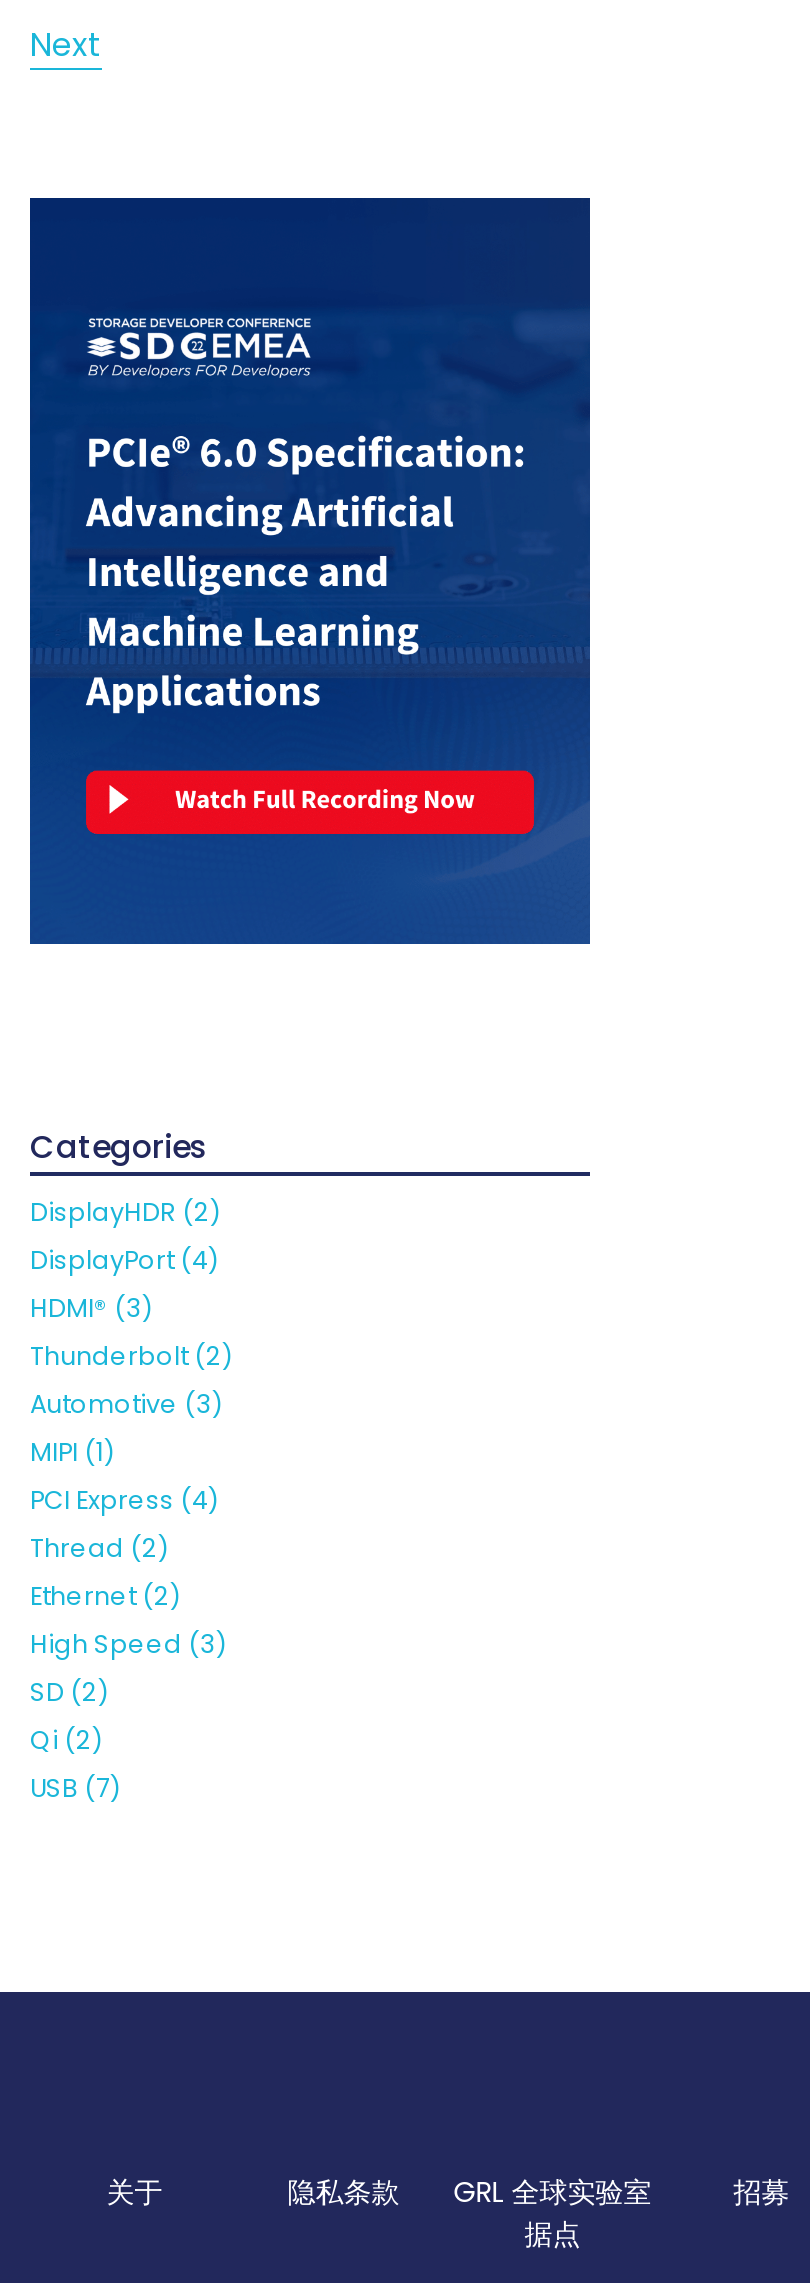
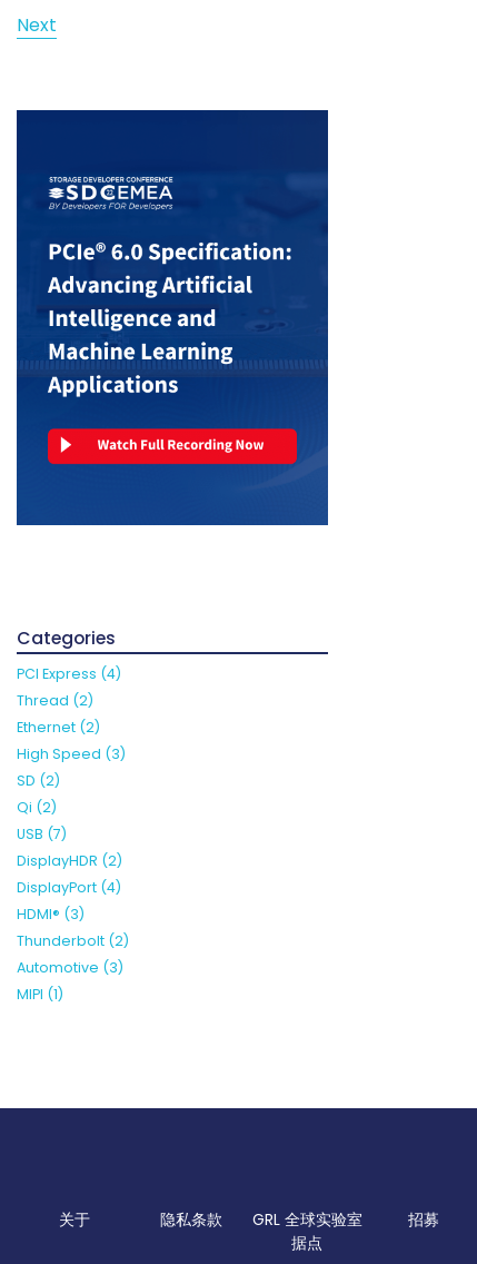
moved [30,1195,232,1469] -> [17,852,129,1004]: DisplayHDR (2) | DisplayPort (4) | HDMI® (3) | Thunderbolt (2) | Automotive (3) | MIPI (1)
moved [30,1483,226,1805] -> [17,665,126,844]: PCI Express (4) | Thread (2) | Ethernet (2) | High Speed (3) | SD (2) | Qi (2) | USB (7)

